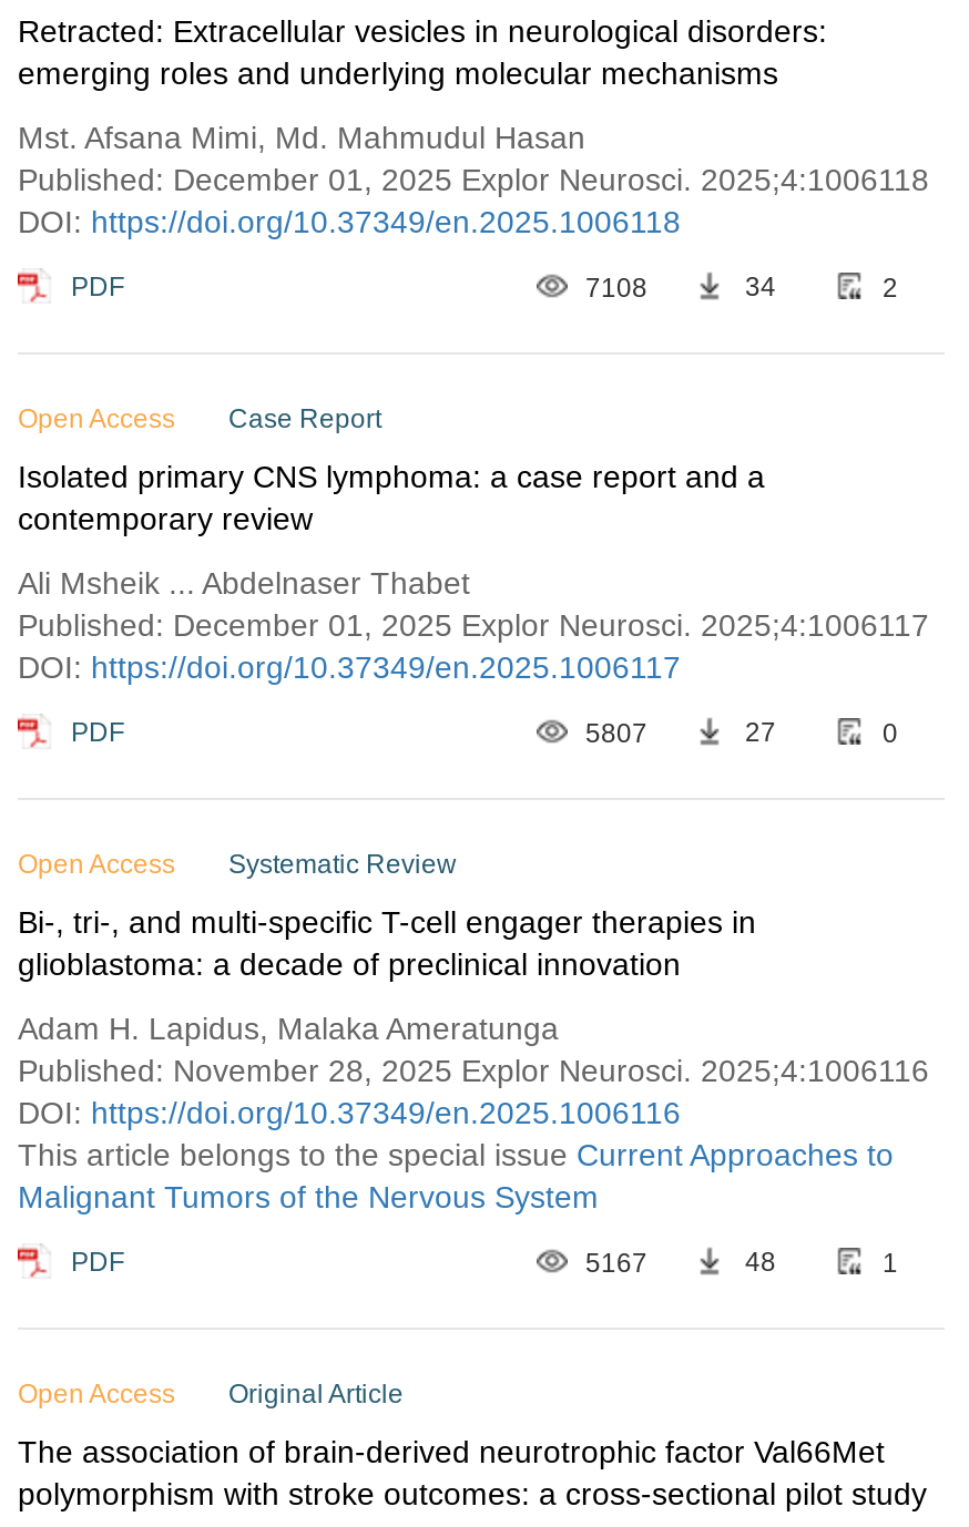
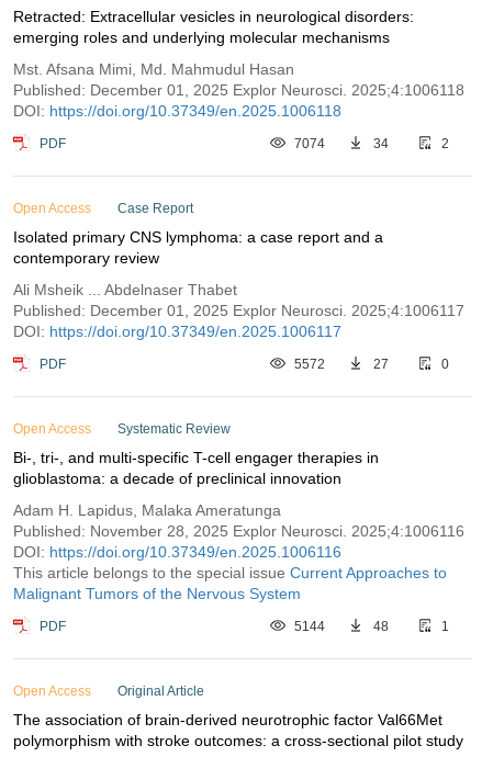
[585,272,647,303] 7108 -> [294,136,325,151] 7074
[585,717,647,748] 5807 -> [294,356,325,372] 5572
[585,1247,647,1278] 5167 -> [294,618,325,634] 5144

